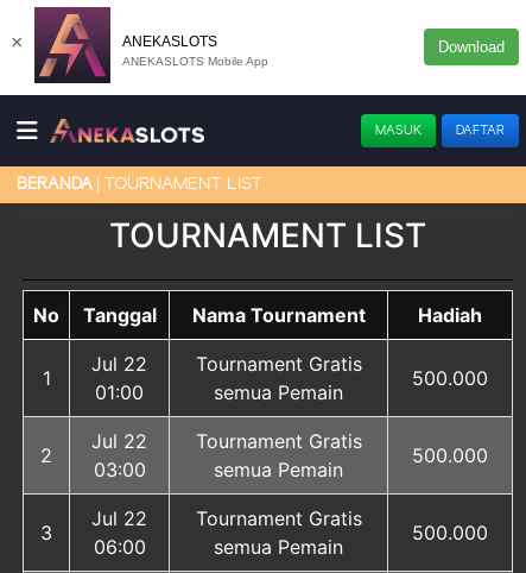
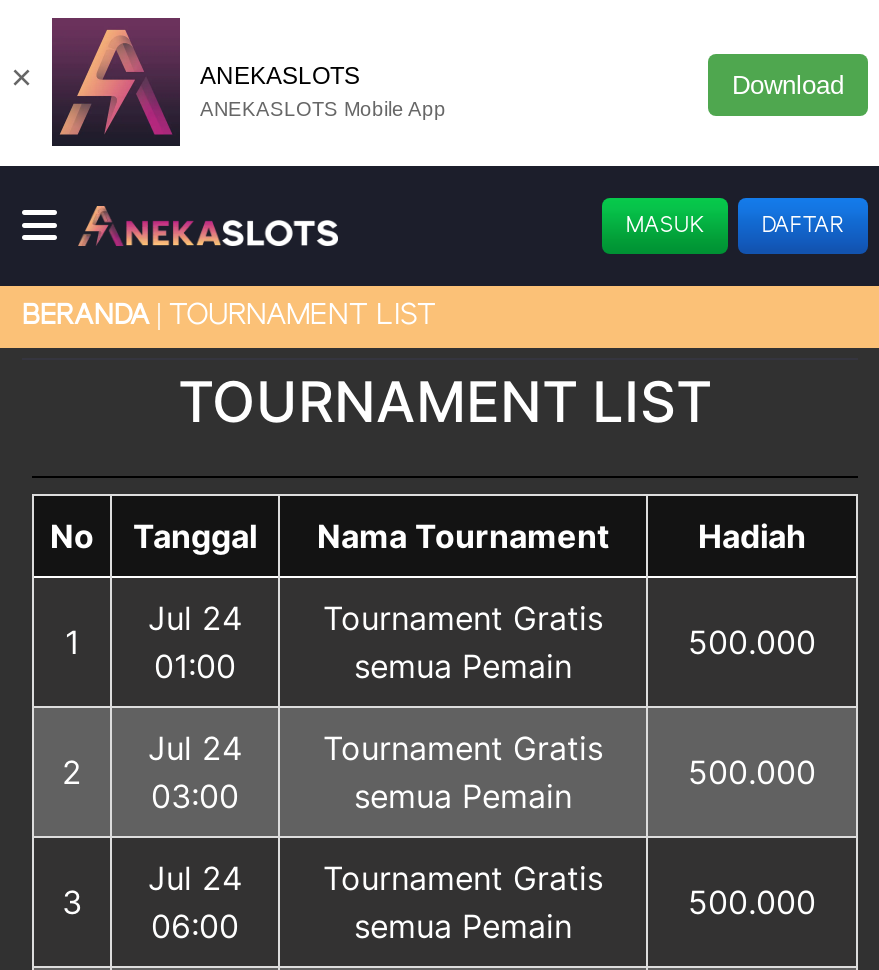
[91,352,147,376] Jul 22 -> [148,598,242,638] Jul 24
[91,429,147,453] Jul 22 -> [148,728,242,768] Jul 24
[91,506,147,530] Jul 22 -> [148,858,242,898] Jul 24

